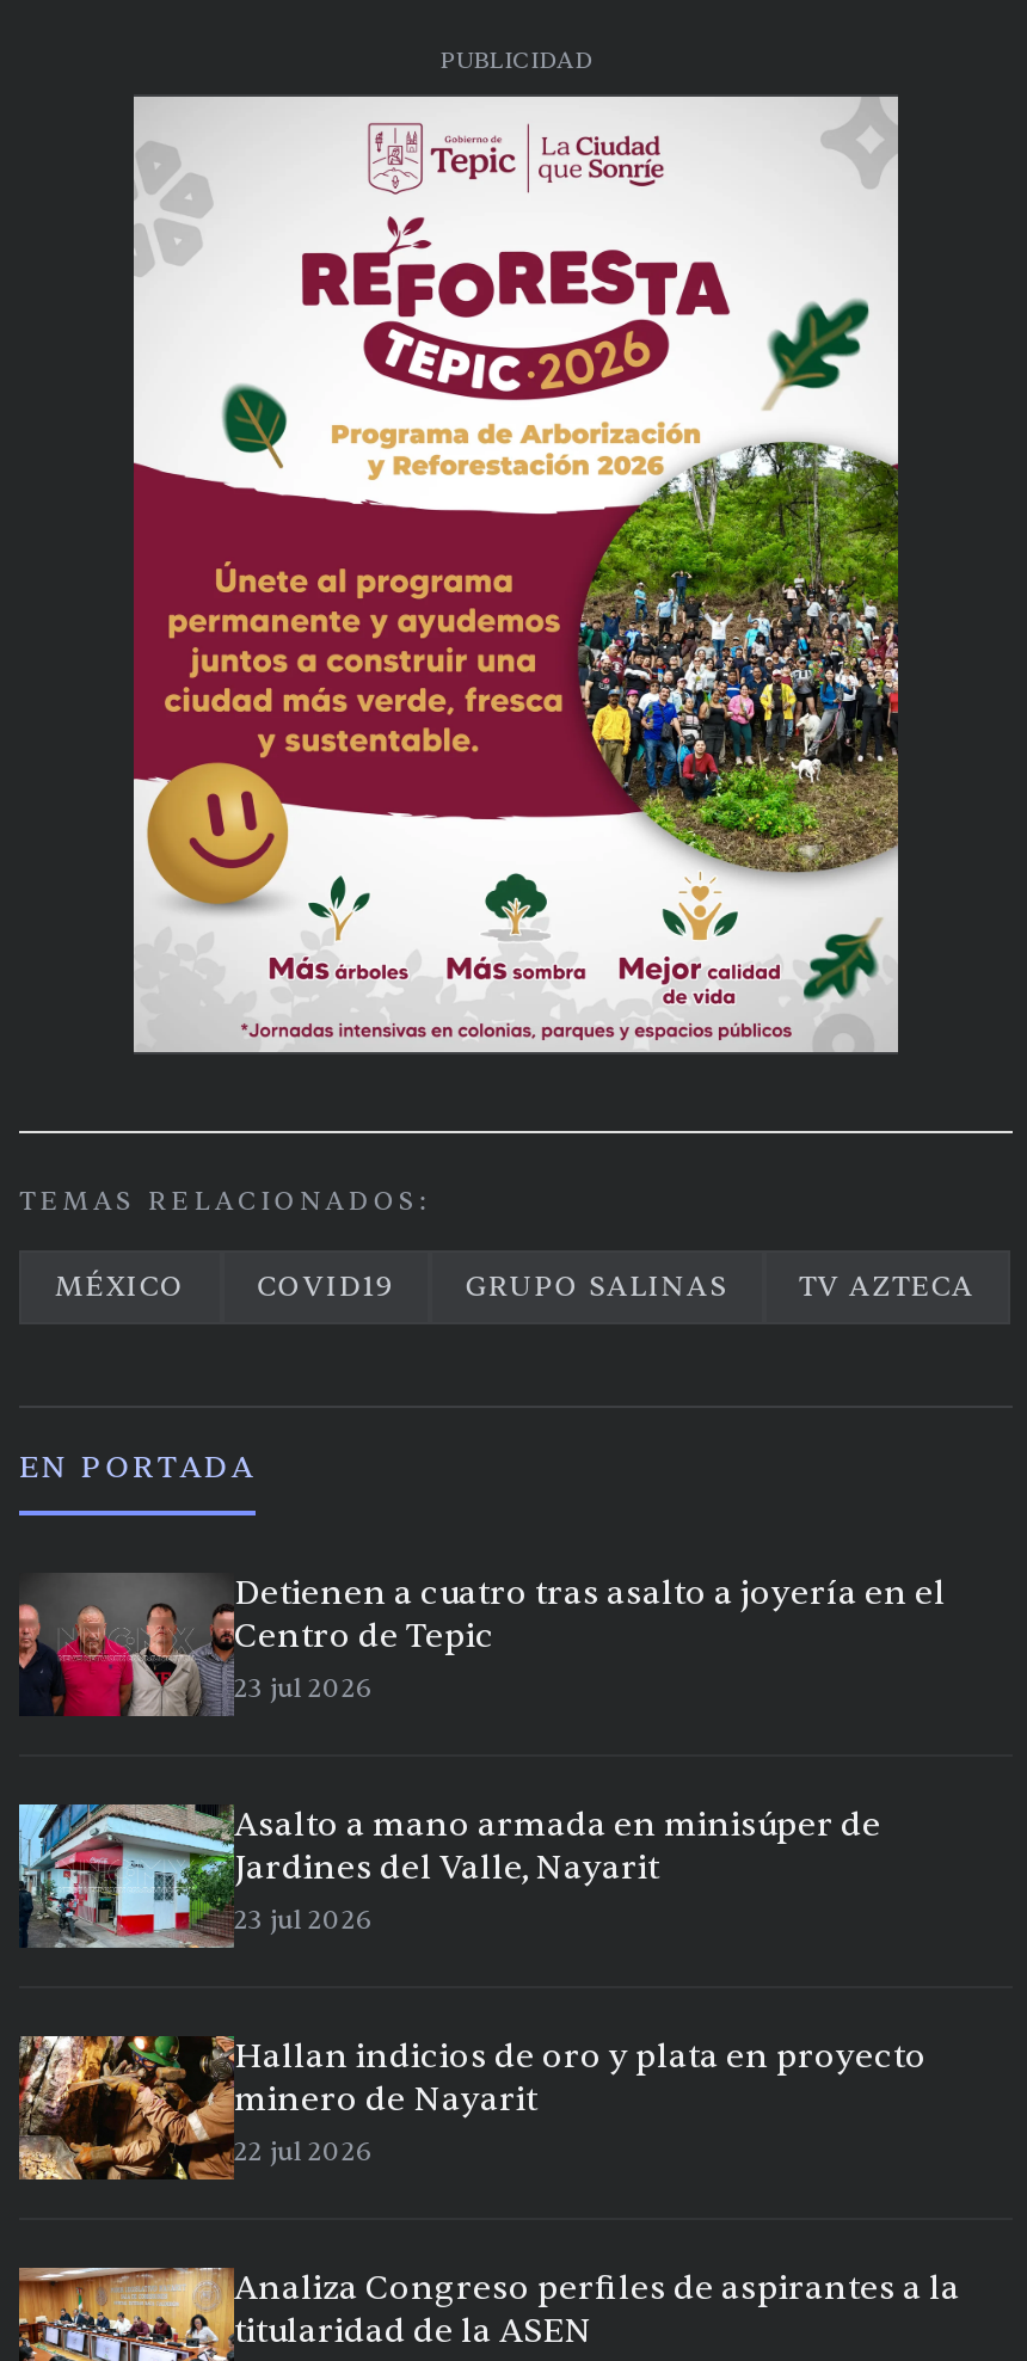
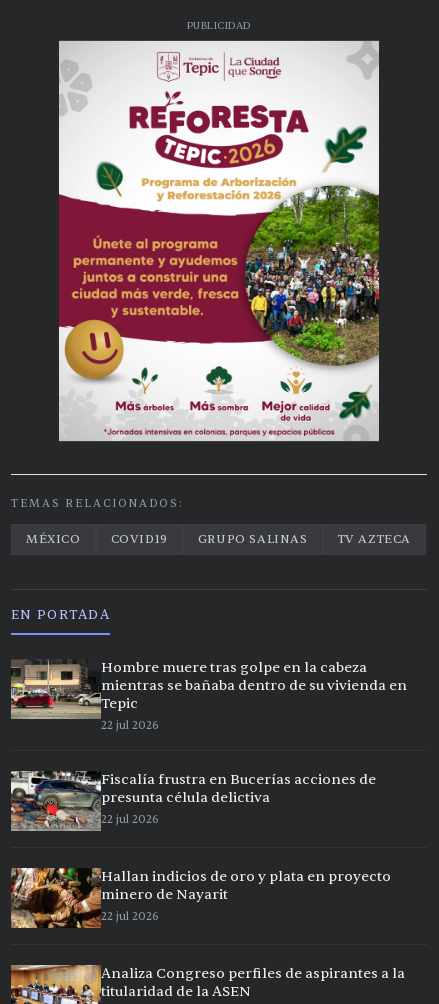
[19,1573,946,1719] [image] | Detienen a cuatro tras asalto a joyería en el | Centro de Tepic | 23 jul 2026 -> [10,659,407,733] [image] | Hombre muere tras golpe en la cabeza | mientras se bañaba dentro de su vivienda en | Tepic | 22 jul 2026
[17,1802,881,1948] [image] | Asalto a mano armada en minisúper de | Jardines del Valle, Nayarit | 23 jul 2026 -> [10,770,376,832] [image] | Fiscalía frustra en Bucerías acciones de | presunta célula delictiva | 22 jul 2026

